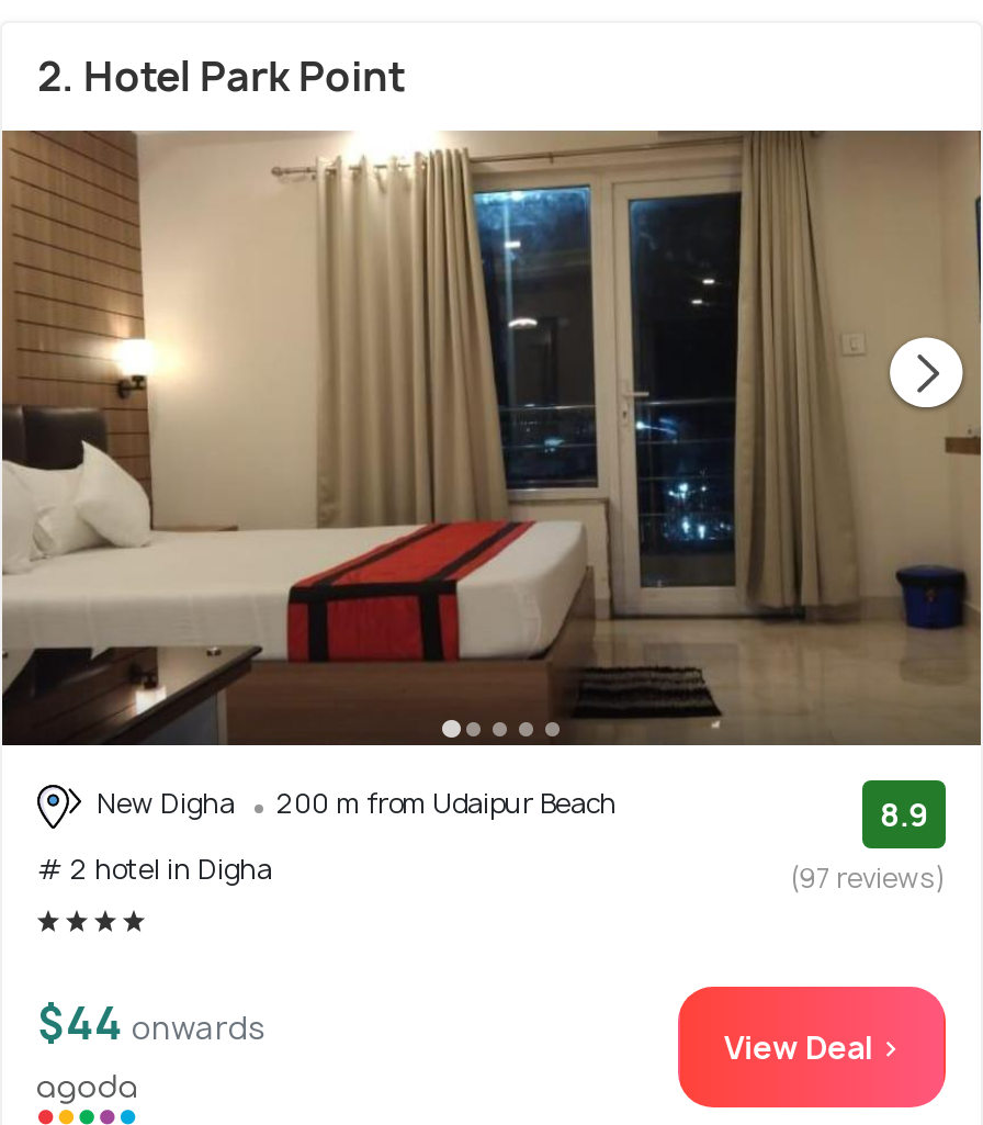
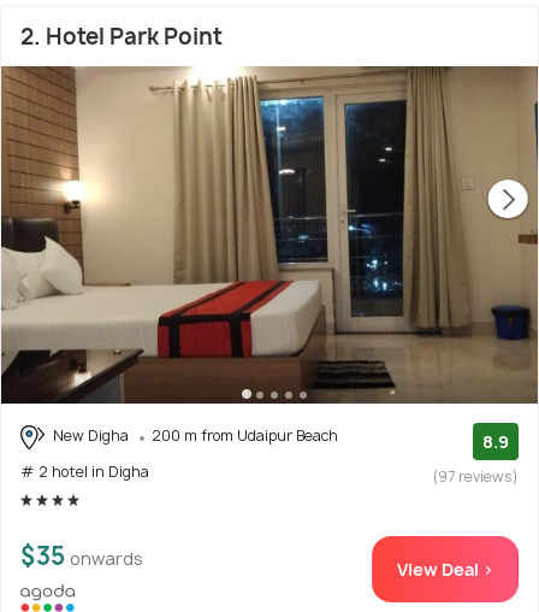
[37,993,265,1052] $44 onwards -> [20,539,143,572] $35 onwards

